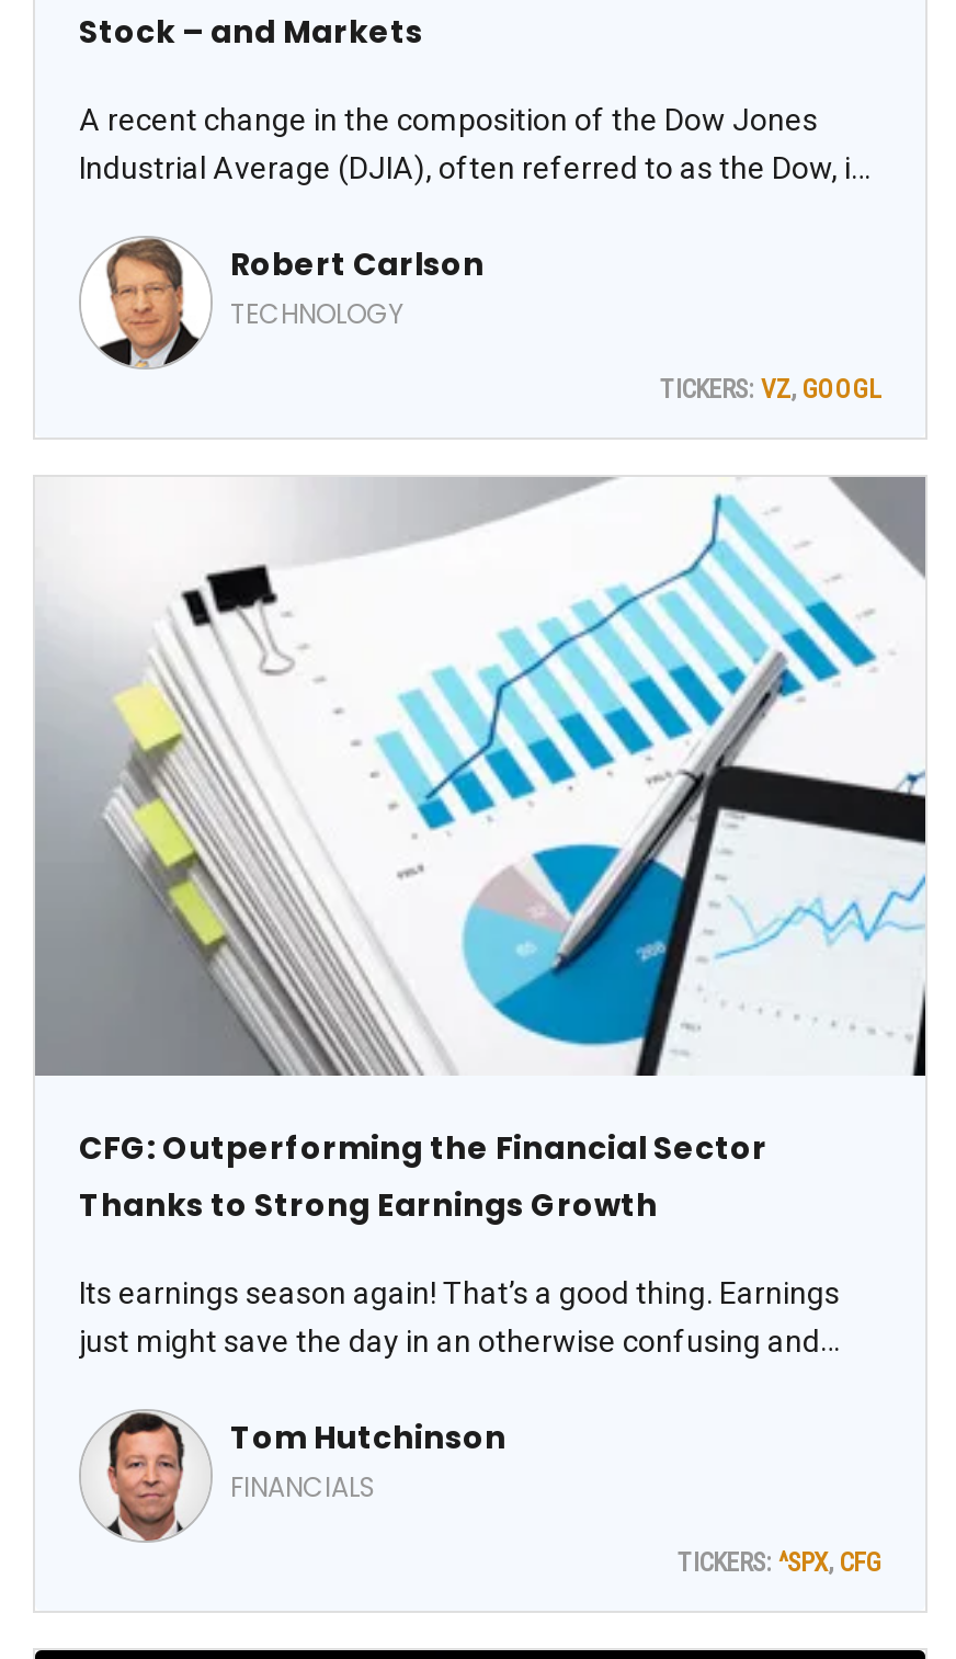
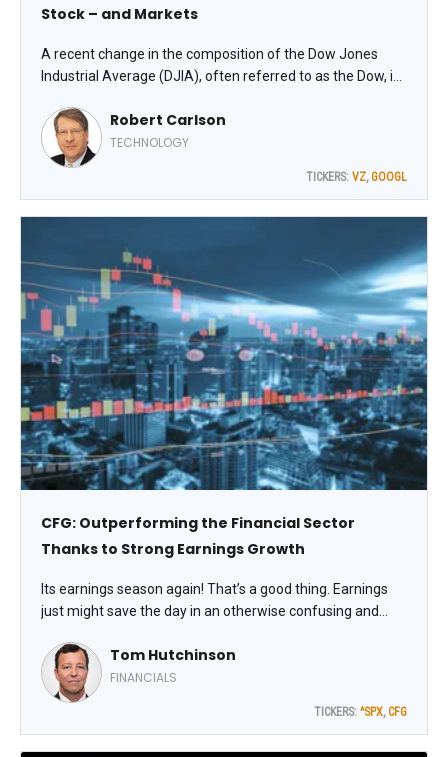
[35,476,927,1077] [image] -> [20,216,428,491] [image]

